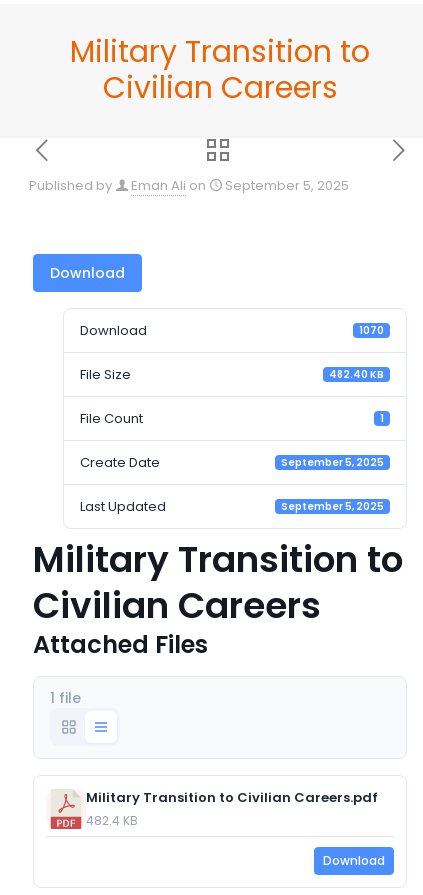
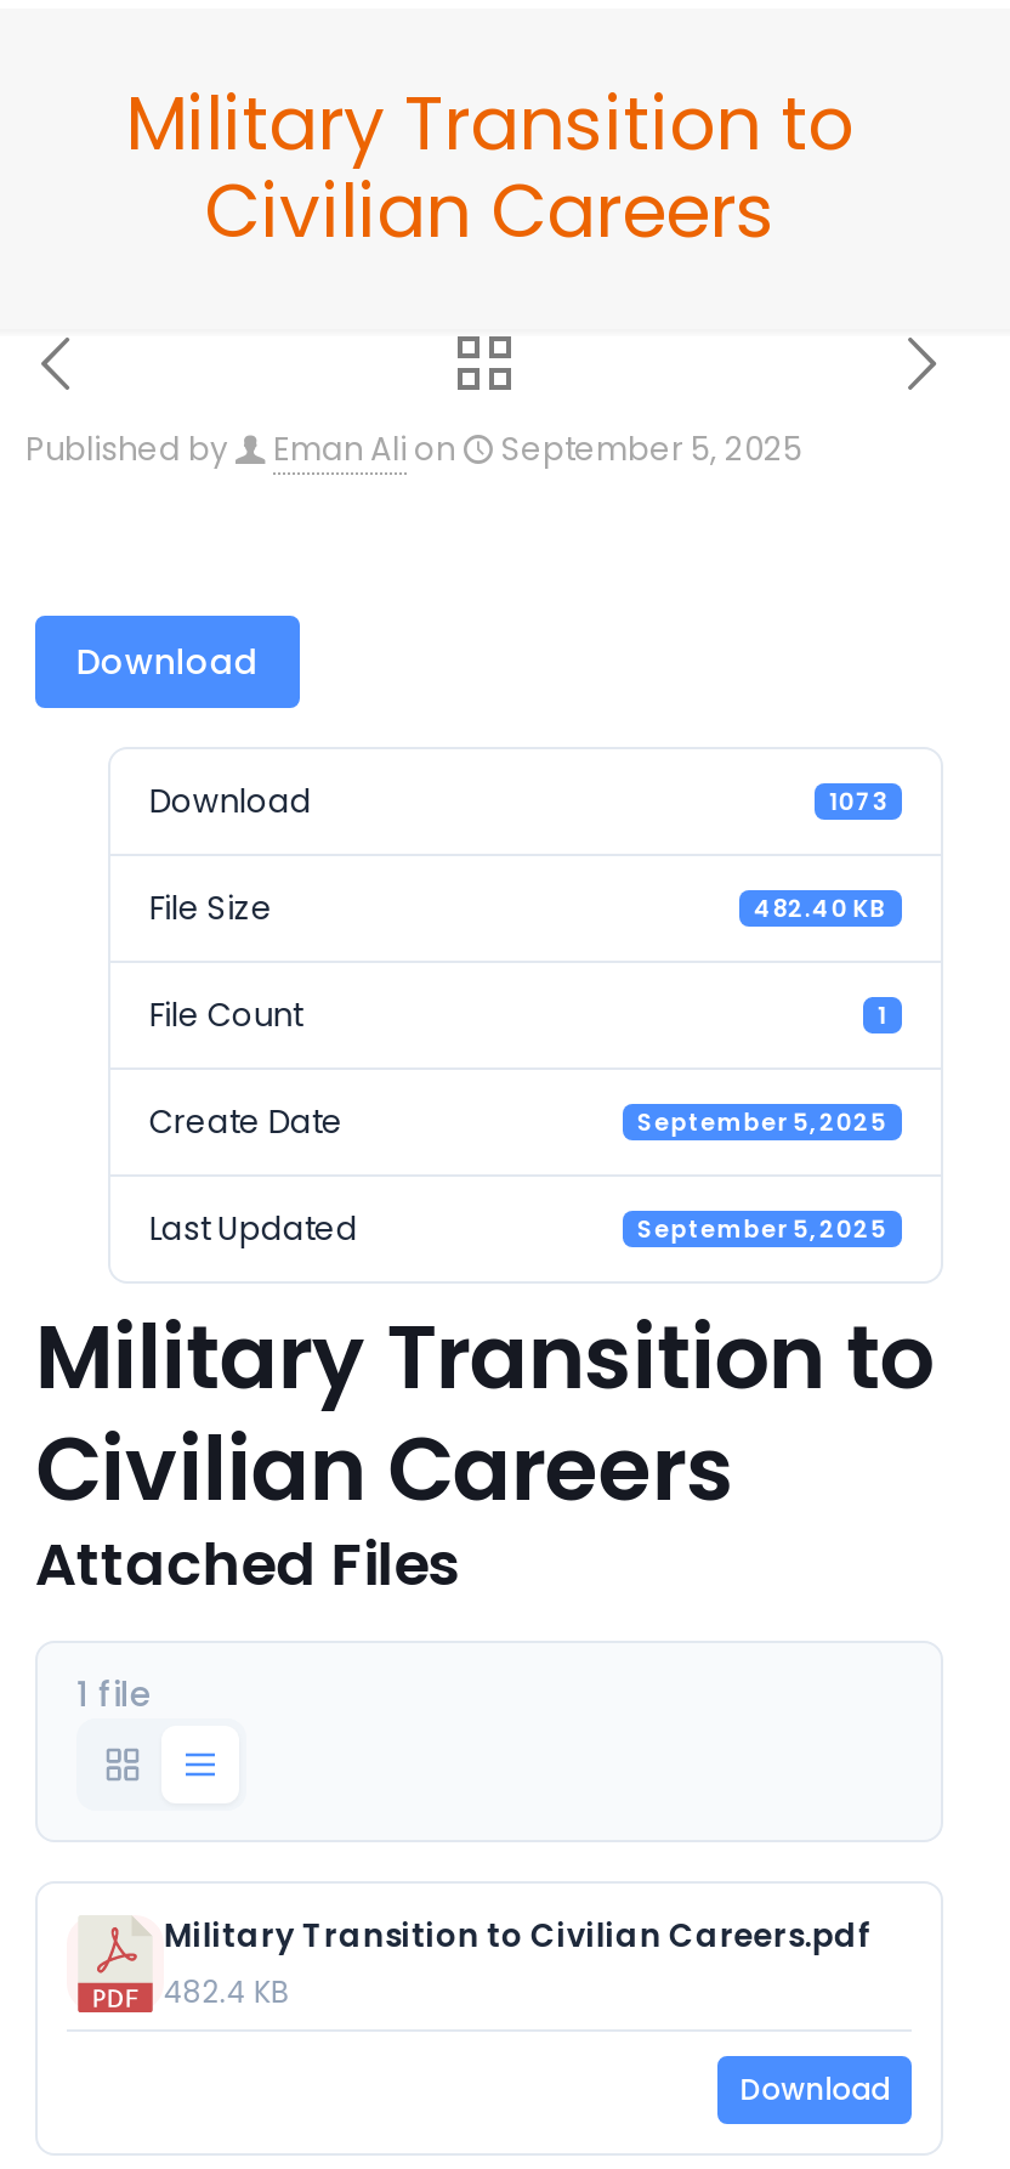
[359,324,384,337] 1070 -> [829,786,887,817] 1073

